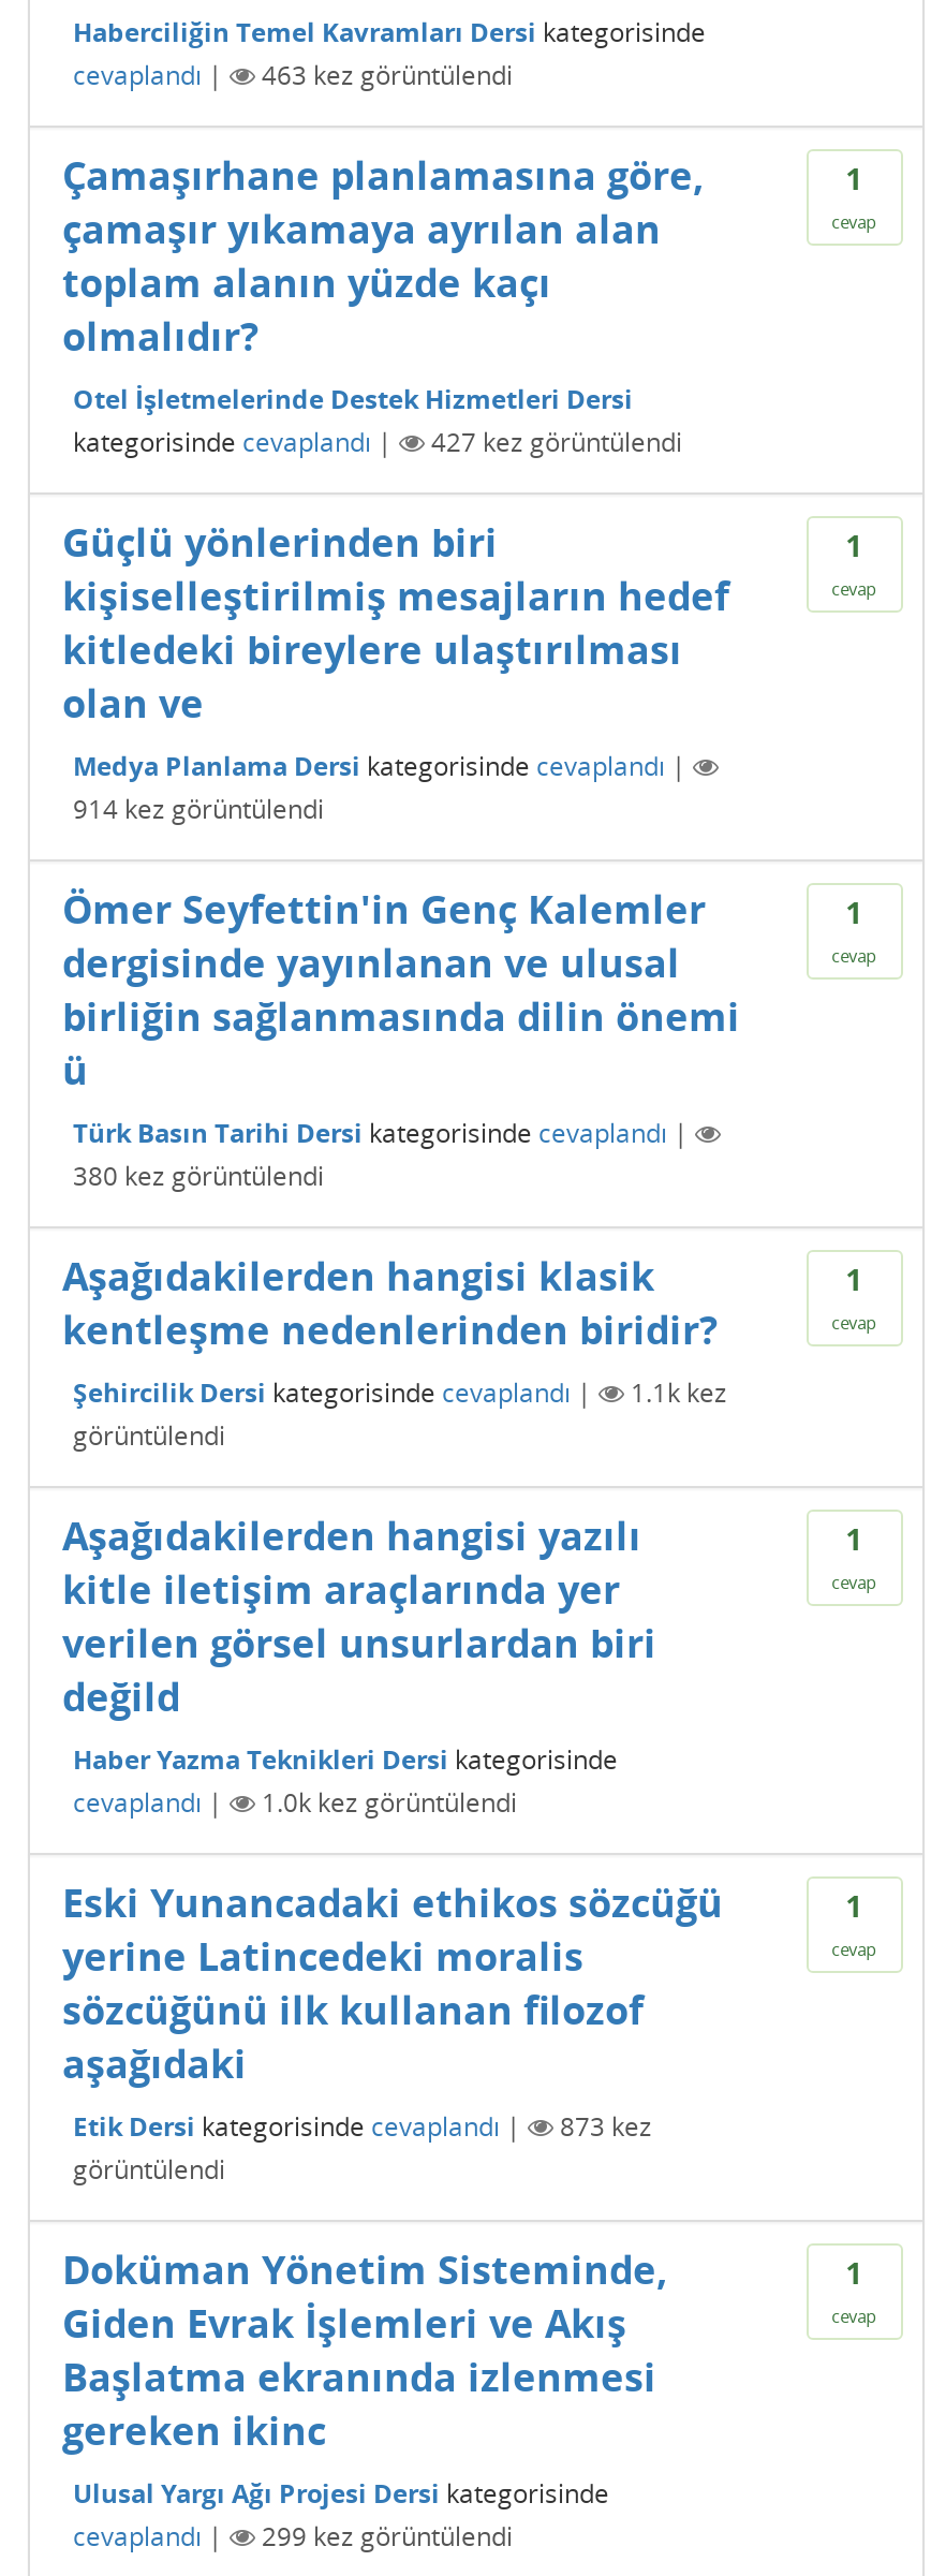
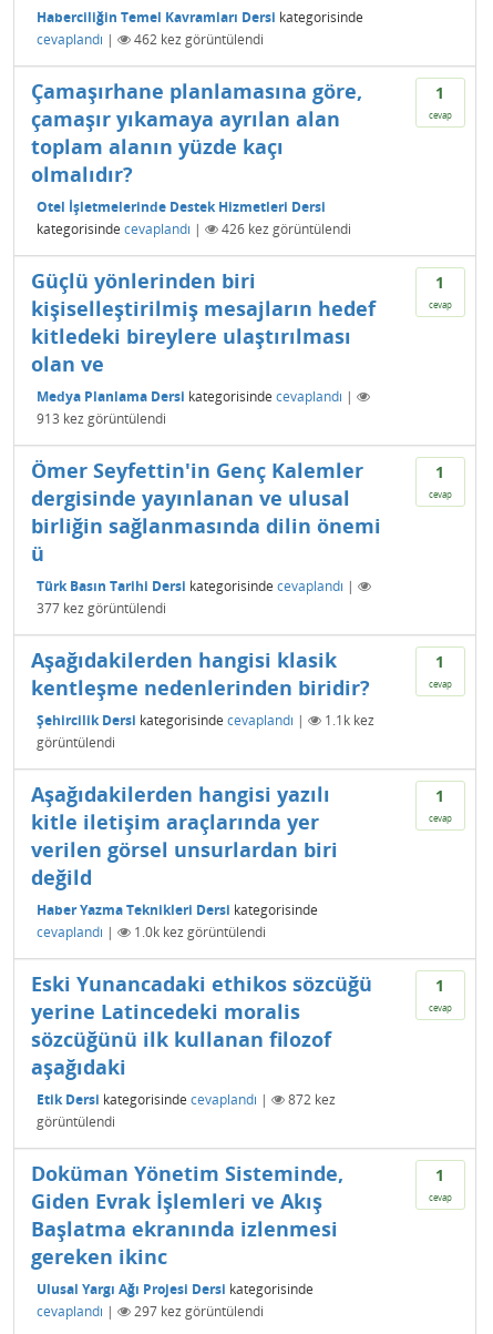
[262,56,513,93] 463 kez görüntülendi -> [134,30,264,49] 462 kez görüntülendi
[431,423,682,460] 427 kez görüntülendi -> [222,219,351,238] 426 kez görüntülendi
[73,790,324,827] 914 kez görüntülendi -> [37,409,166,428] 913 kez görüntülendi
[73,1157,324,1194] 380 kez görüntülendi -> [37,599,166,617] 377 kez görüntülendi
[560,2108,652,2144] 873 kez -> [288,1090,336,1109] 872 kez
[262,2518,513,2554] 299 kez görüntülendi -> [134,1302,264,1320] 297 kez görüntülendi

